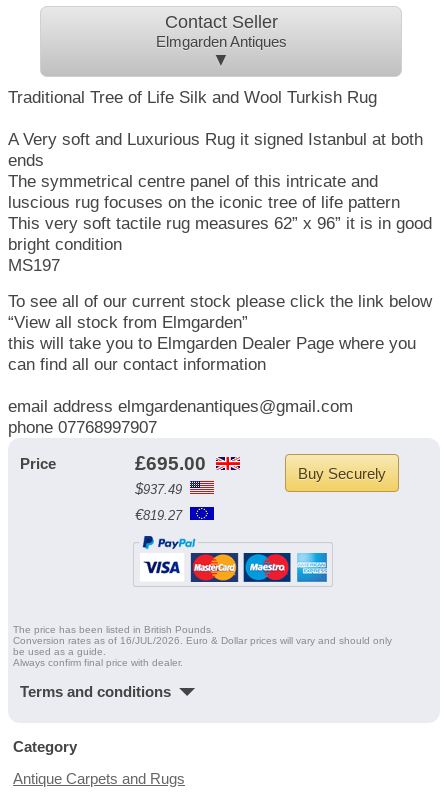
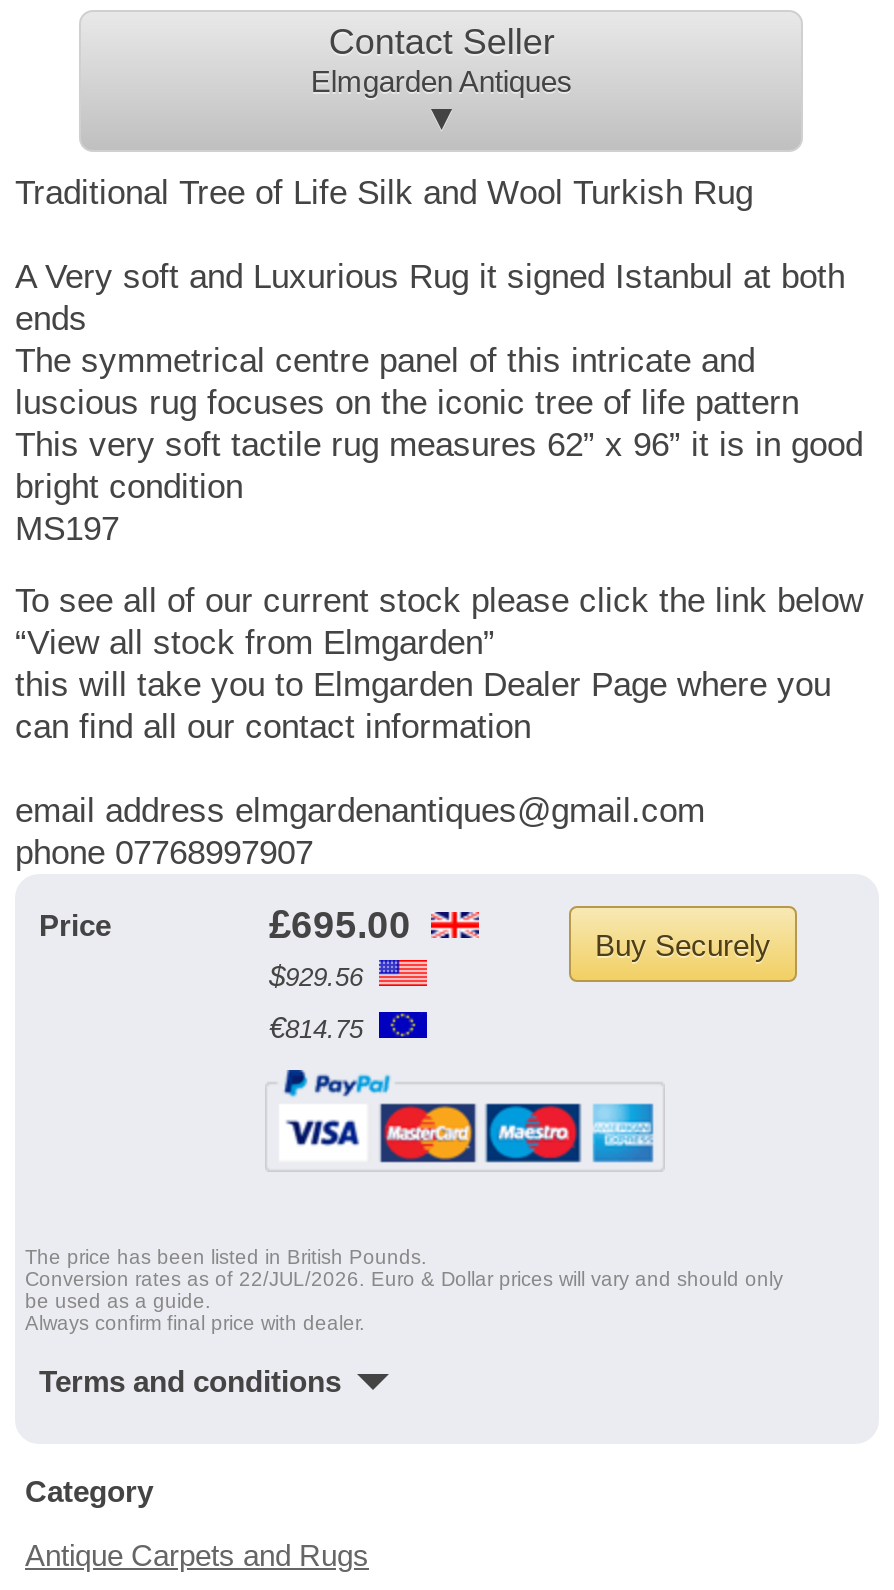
[135,480,190,497] $937.49 -> [269,958,379,992] $929.56
[135,506,190,523] €819.27 -> [269,1010,379,1044] €814.75
[13,635,392,646] Conversion rates as of 16/JUL/2026. Euro & Dollar prices will vary and should only -> [25,1268,783,1290] Conversion rates as of 22/JUL/2026. Euro & Dollar prices will vary and should only

